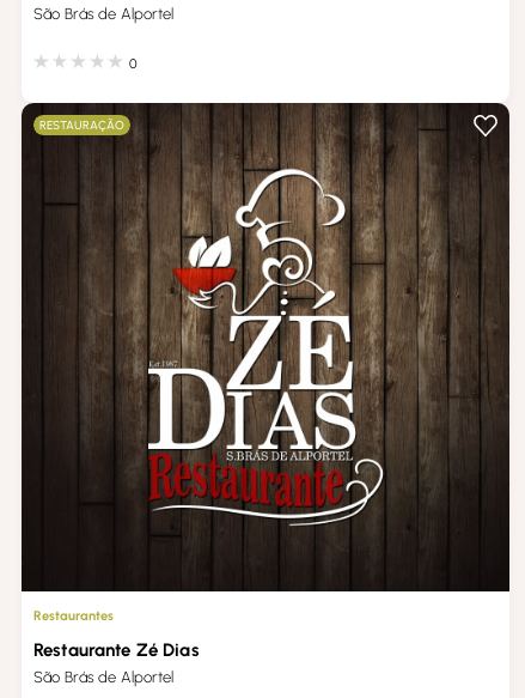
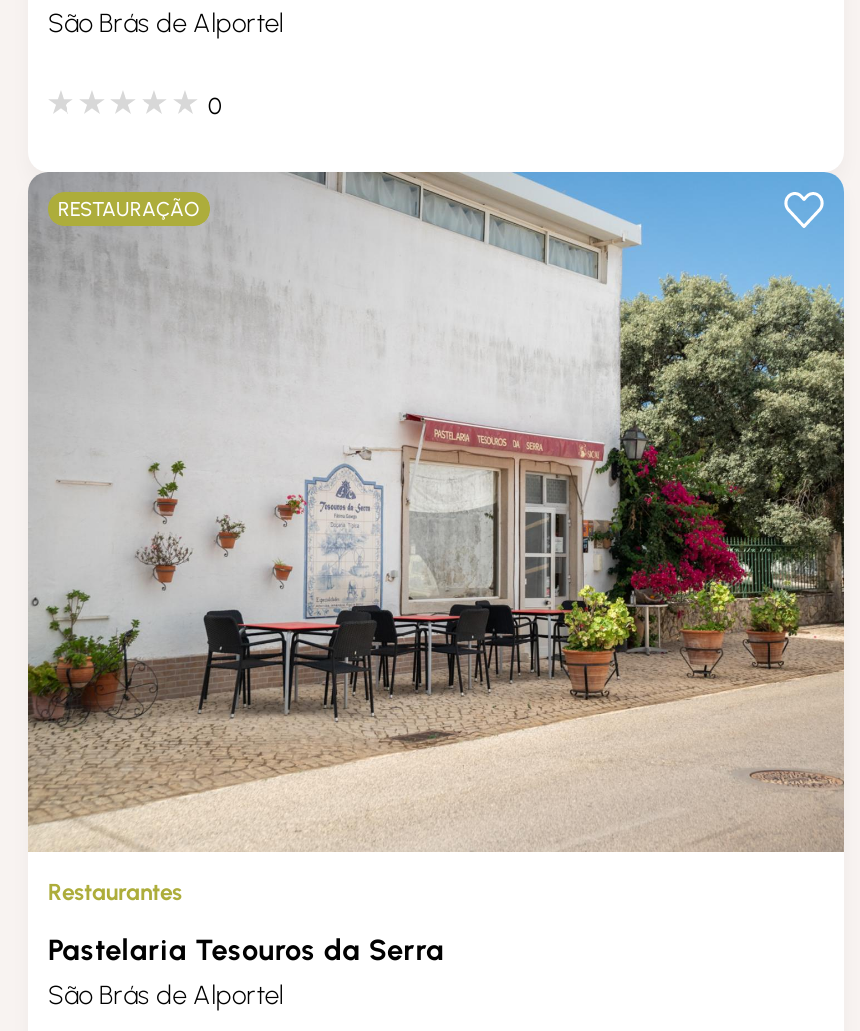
[20,102,511,661] [image] | Restaurante Zé Dias -> [26,170,846,968] [image] | Pastelaria Tesouros da Serra

